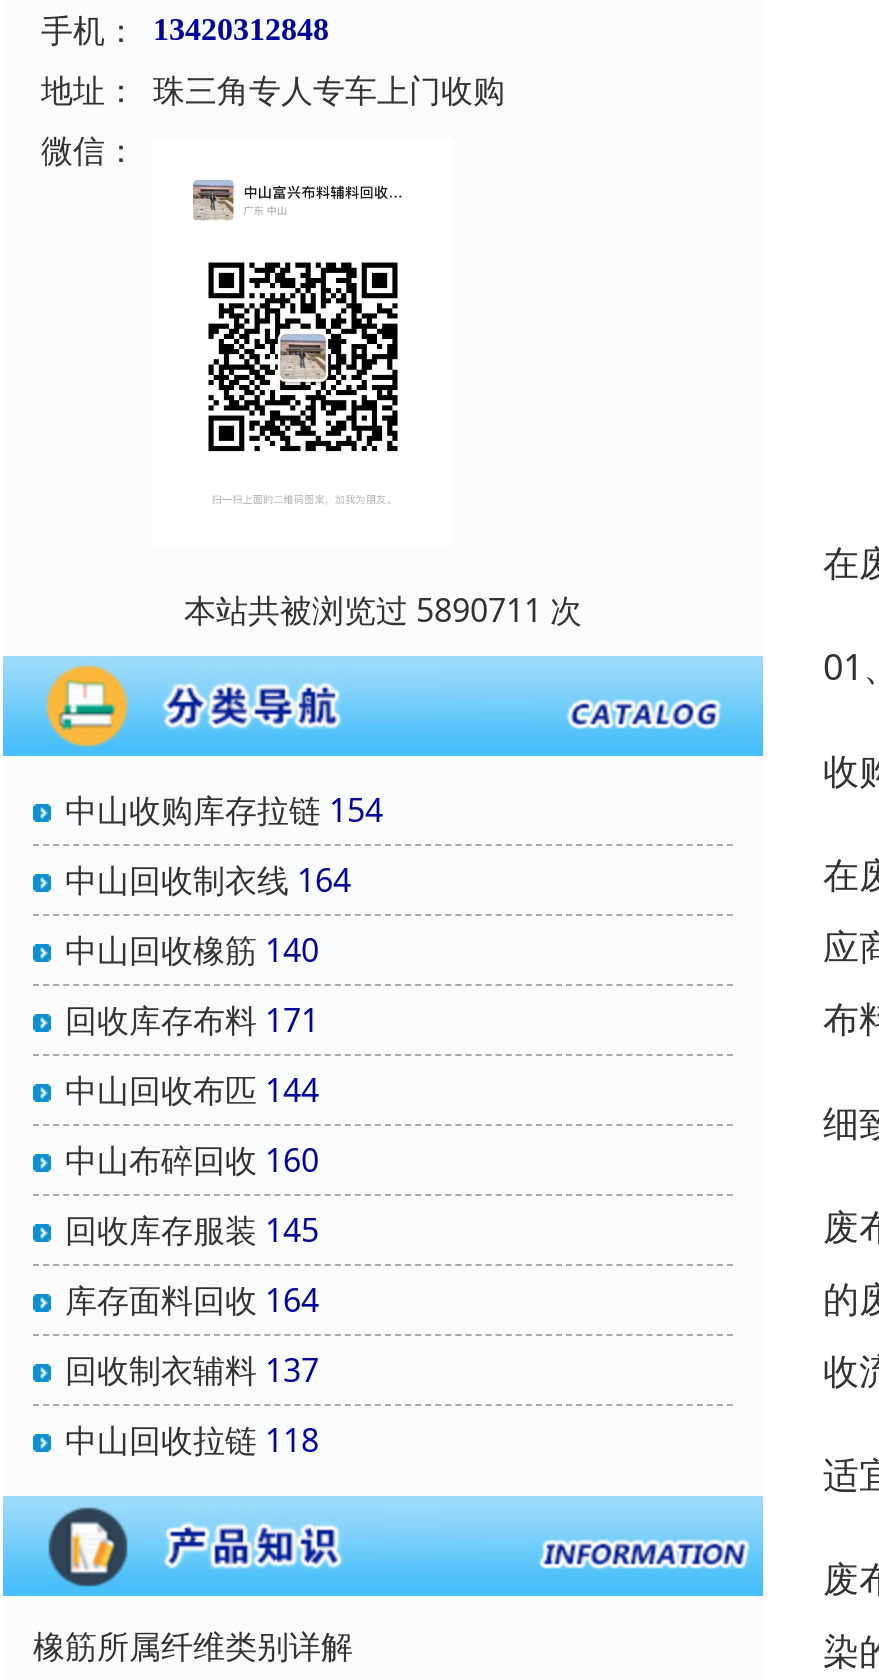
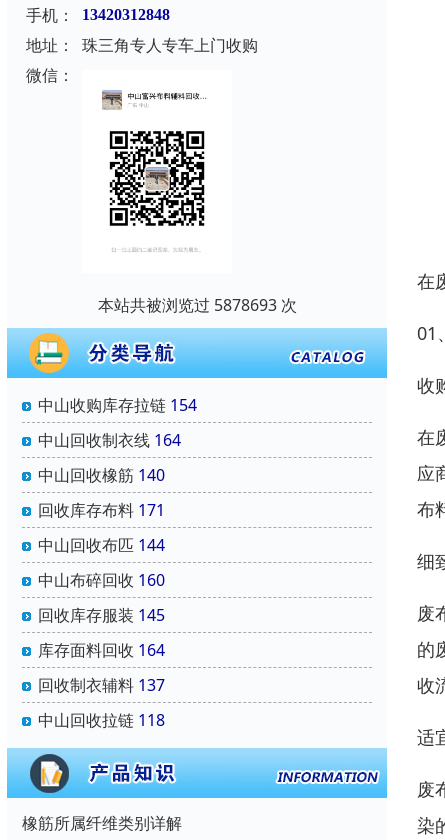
[184,589,582,633] 本站共被浏览过 5890711 次 -> [97,294,296,316] 本站共被浏览过 5878693 次

